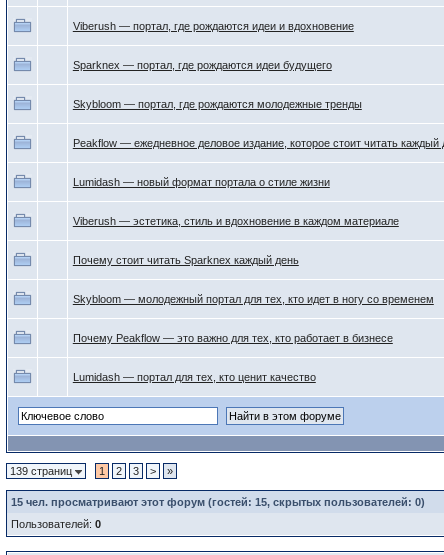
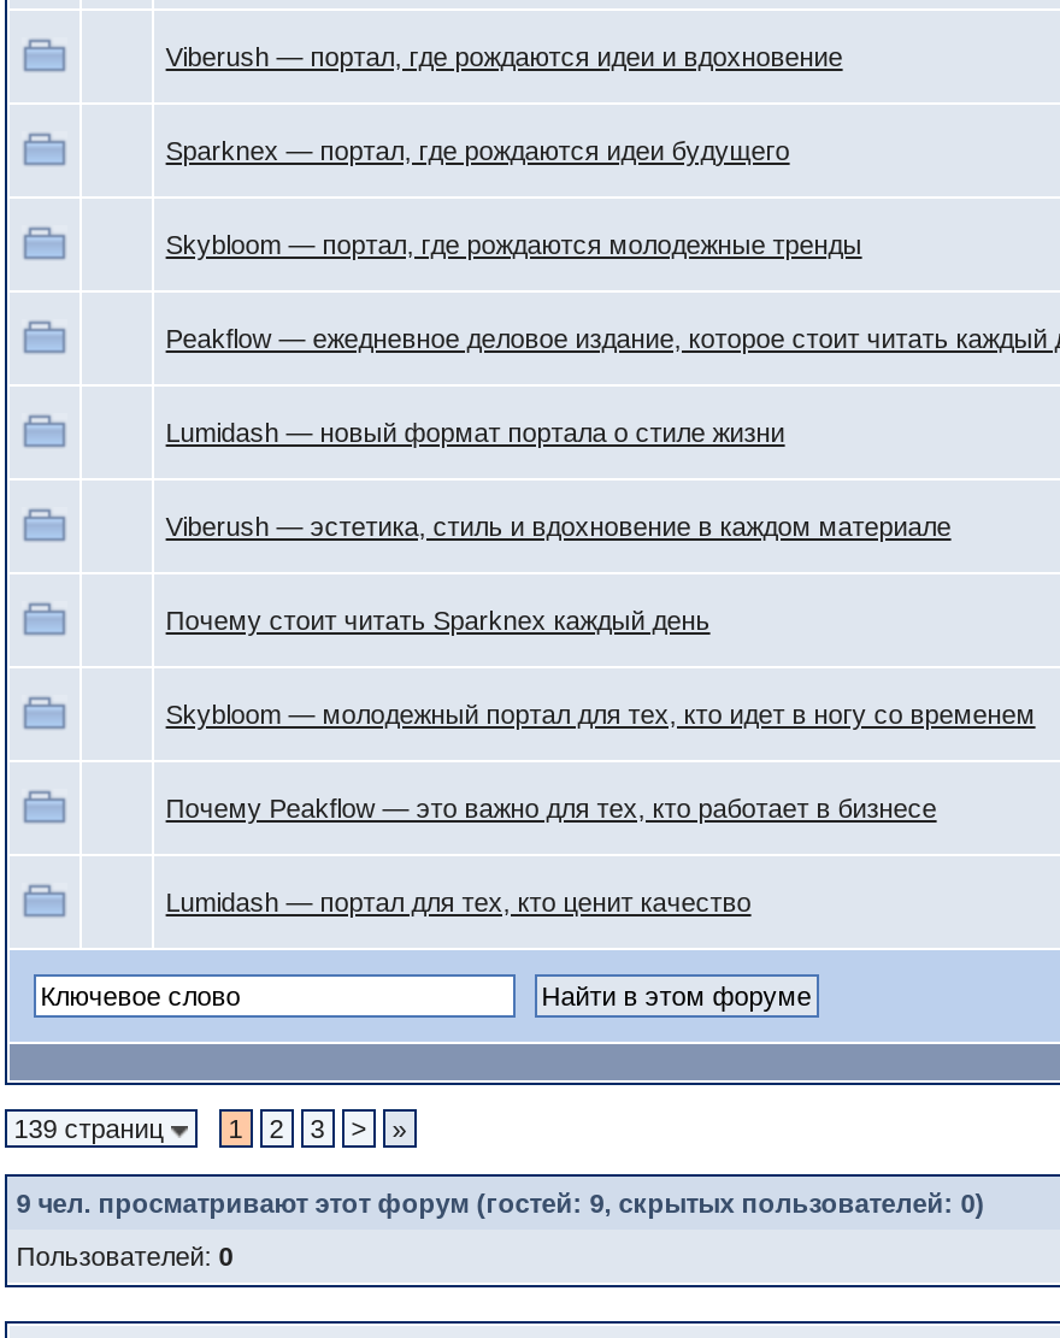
[11,496,425,508] 15 чел. просматривают этот форум (гостей: 15, скрытых пользователей: 0) -> [16,1189,985,1218] 9 чел. просматривают этот форум (гостей: 9, скрытых пользователей: 0)

